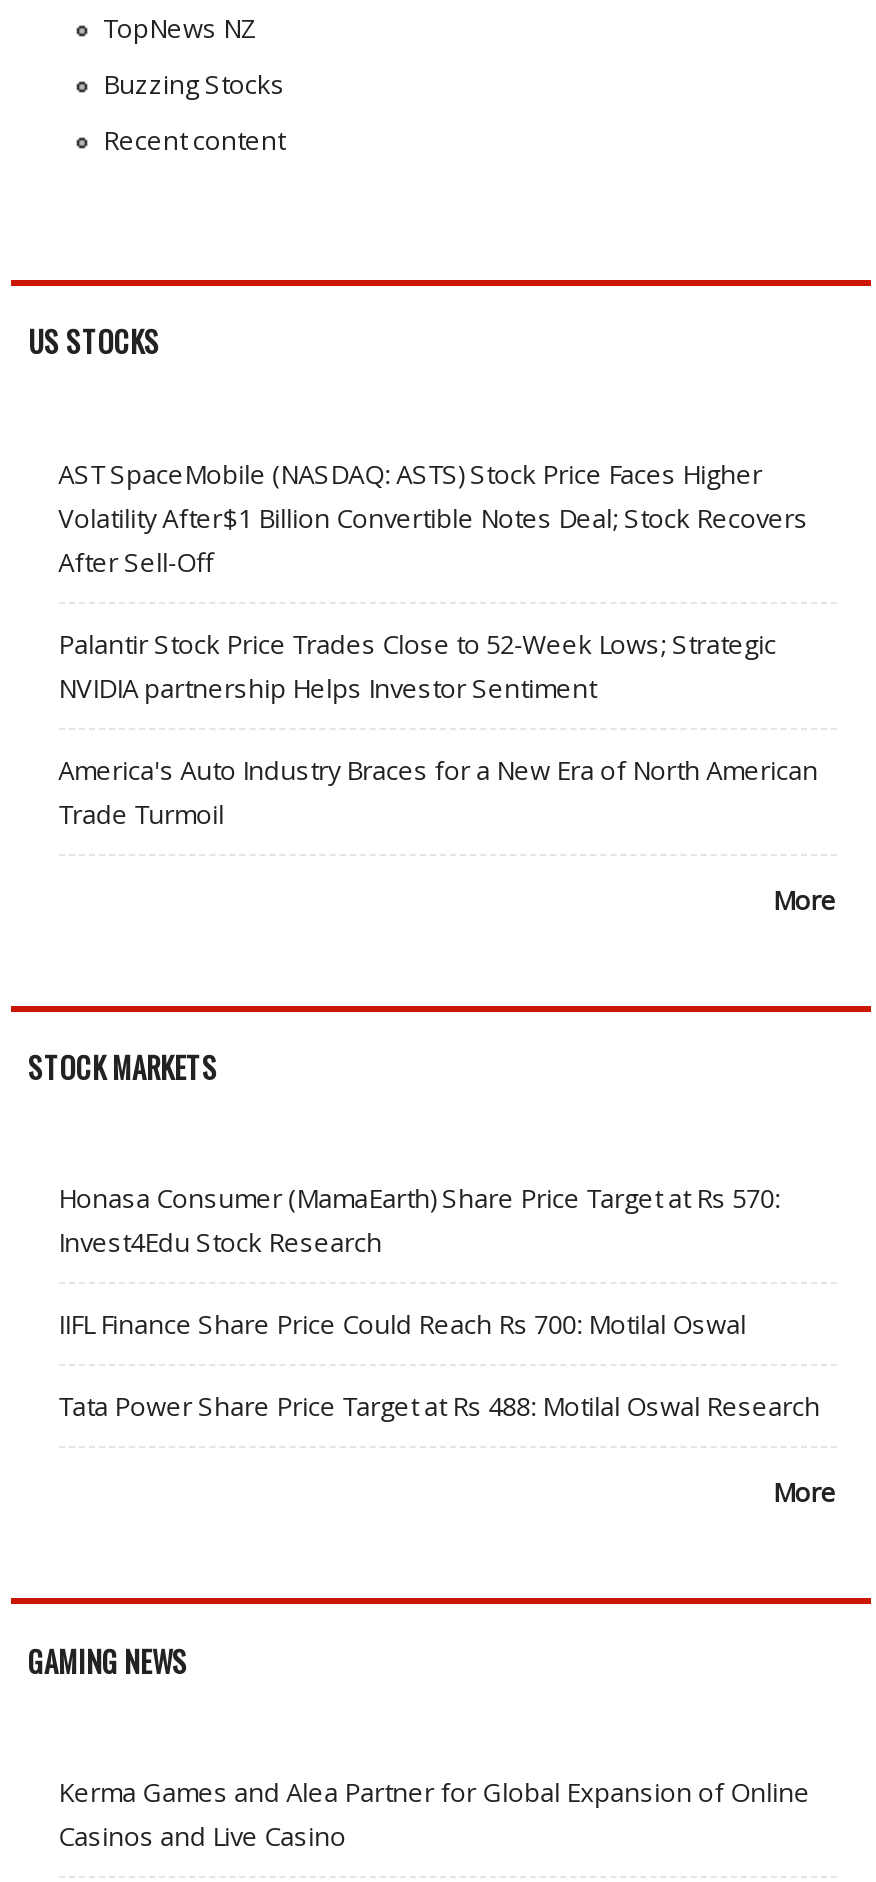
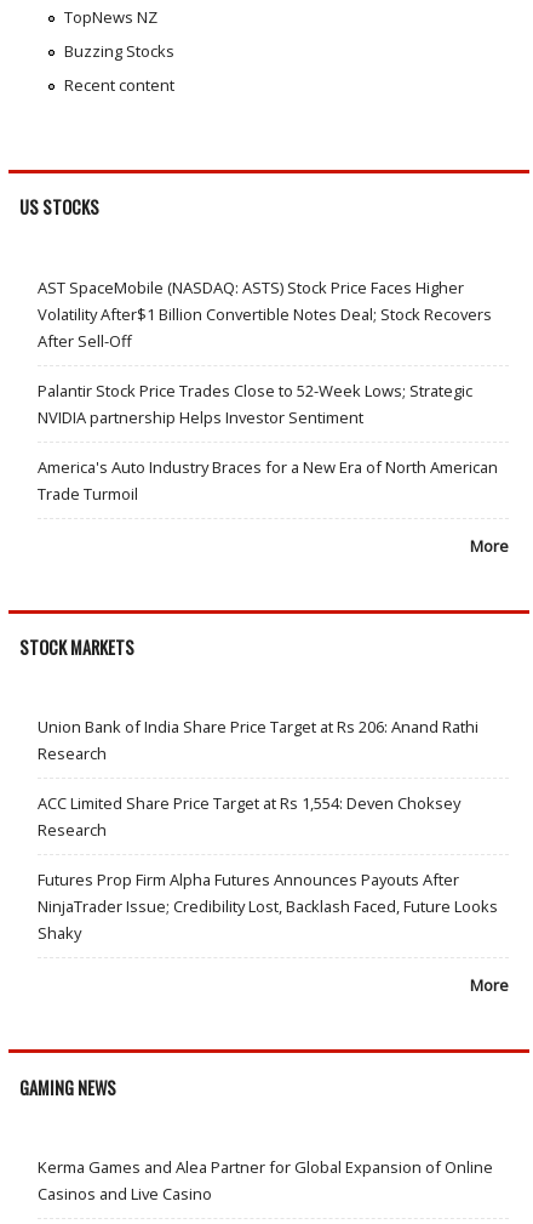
[58,1181,780,1261] Honasa Consumer (MamaEarth) Share Price Target at Rs 570: | Invest4Edu Stock Research -> [37,716,478,765] Union Bank of India Share Price Target at Rs 206: Anand Rathi | Research
[58,1307,746,1343] IIFL Finance Share Price Could Reach Rs 700: Motilal Oswal -> [37,793,460,841] ACC Limited Share Price Target at Rs 1,554: Deven Choksey | Research
[58,1389,820,1425] Tata Power Share Price Target at Rs 488: Motilal Oswal Research -> [37,869,497,944] Futures Prop Firm Alpha Futures Announces Payouts After | NinjaTrader Issue; Credibility Lost, Backlash Faced, Future Looks | Shaky

